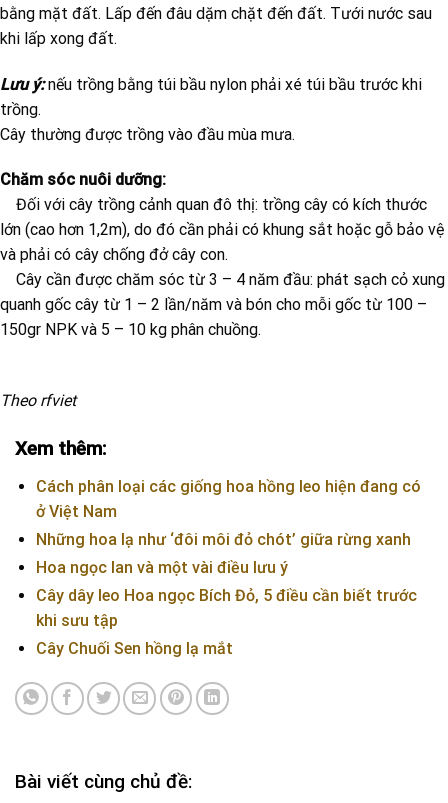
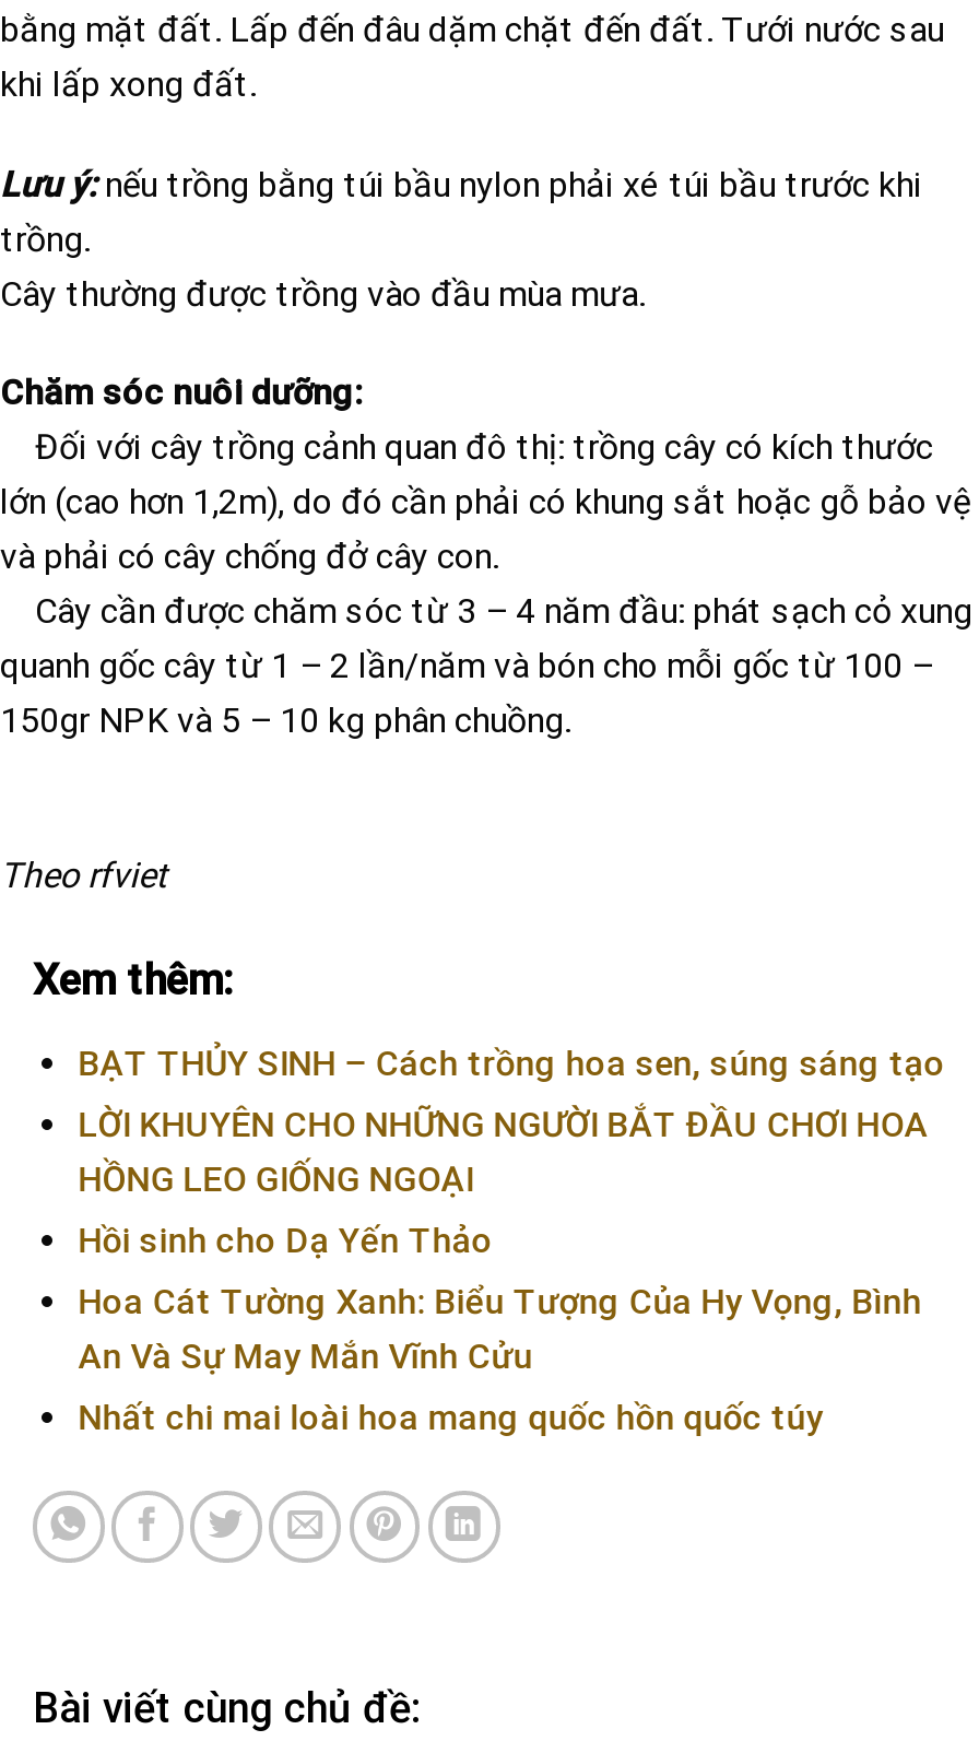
[36,477,421,521] Cách phân loại các giống hoa hồng leo hiện đang có | ở Việt Nam -> [78,1042,946,1084] BẠT THỦY SINH – Cách trồng hoa sen, súng sáng tạo
[36,530,411,549] Những hoa lạ như ‘đôi môi đỏ chót’ giữa rừng xanh -> [78,1104,928,1200] LỜI KHUYÊN CHO NHỮNG NGƯỜI BẮT ĐẦU CHƠI HOA | HỒNG LEO GIỐNG NGOẠI
[36,558,288,577] Hoa ngọc lan và một vài điều lưu ý -> [78,1219,493,1261] Hồi sinh cho Dạ Yến Thảo
[36,586,417,630] Cây dây leo Hoa ngọc Bích Đỏ, 5 điều cần biết trước | khi sưu tập -> [78,1281,922,1377] Hoa Cát Tường Xanh: Biểu Tượng Của Hy Vọng, Bình | An Và Sự May Mắn Vĩnh Cửu
[36,639,233,658] Cây Chuối Sen hồng lạ mắt -> [78,1396,823,1438] Nhất chi mai loài hoa mang quốc hồn quốc túy

